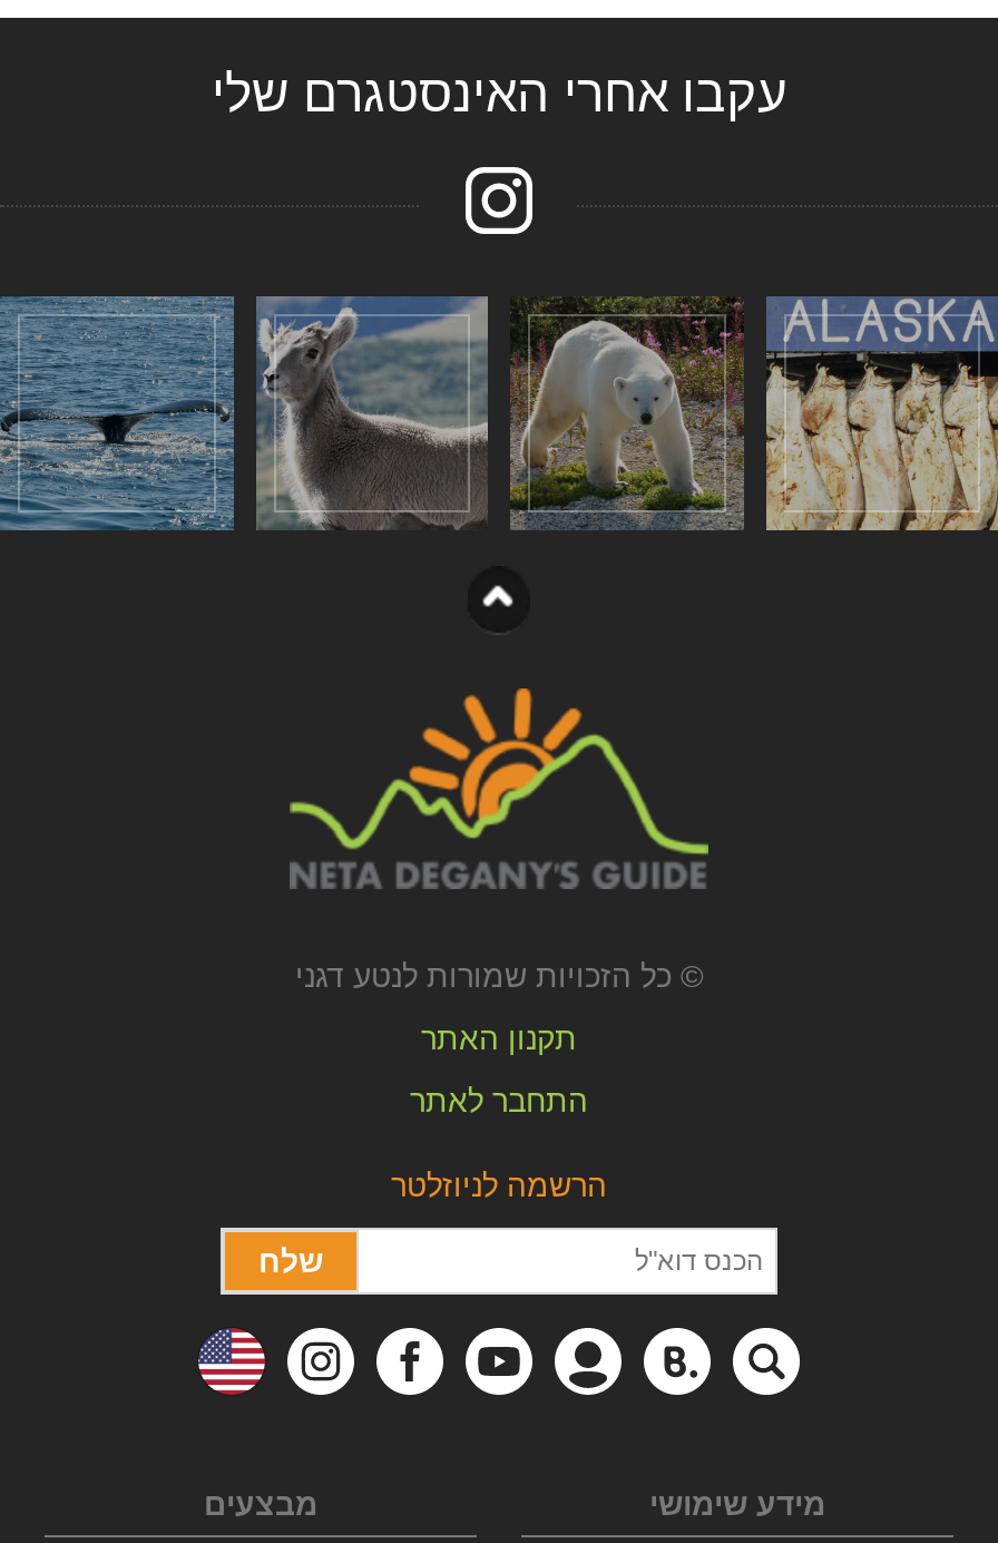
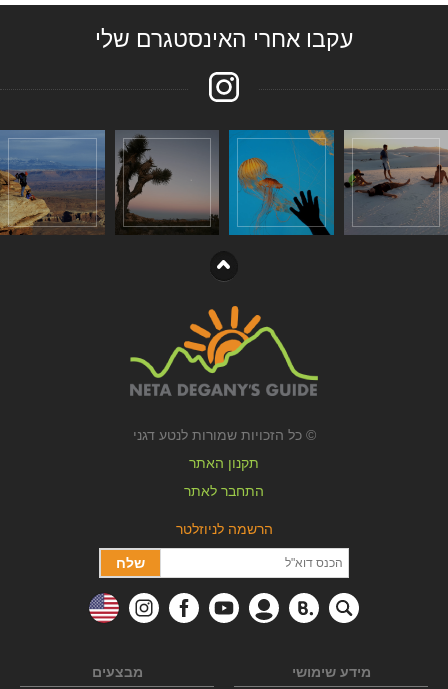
[7,303,234,533] [image] -> [3,159,104,235] [image]
[254,296,488,530] [image] -> [115,131,219,235] [image]
[508,296,744,533] [image] -> [228,129,335,235] [image]
[764,296,991,530] [image] -> [344,130,445,234] [image]

